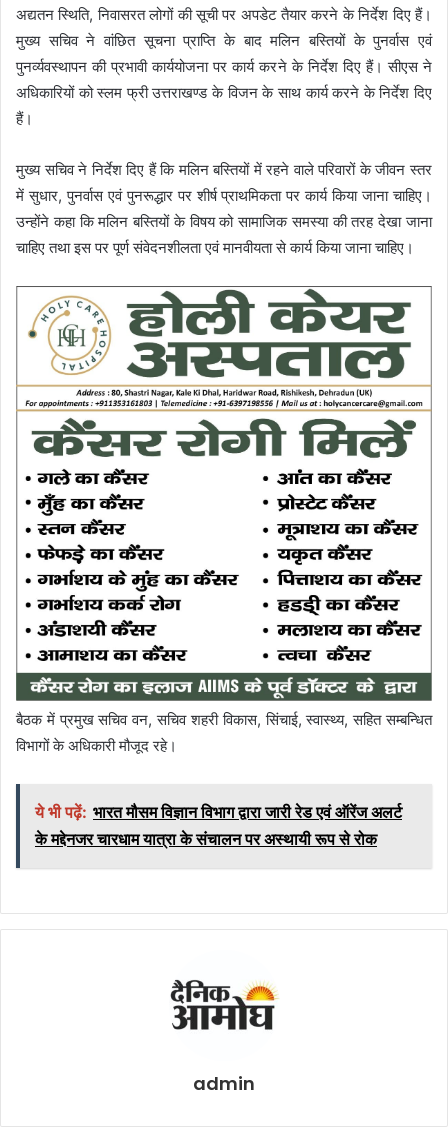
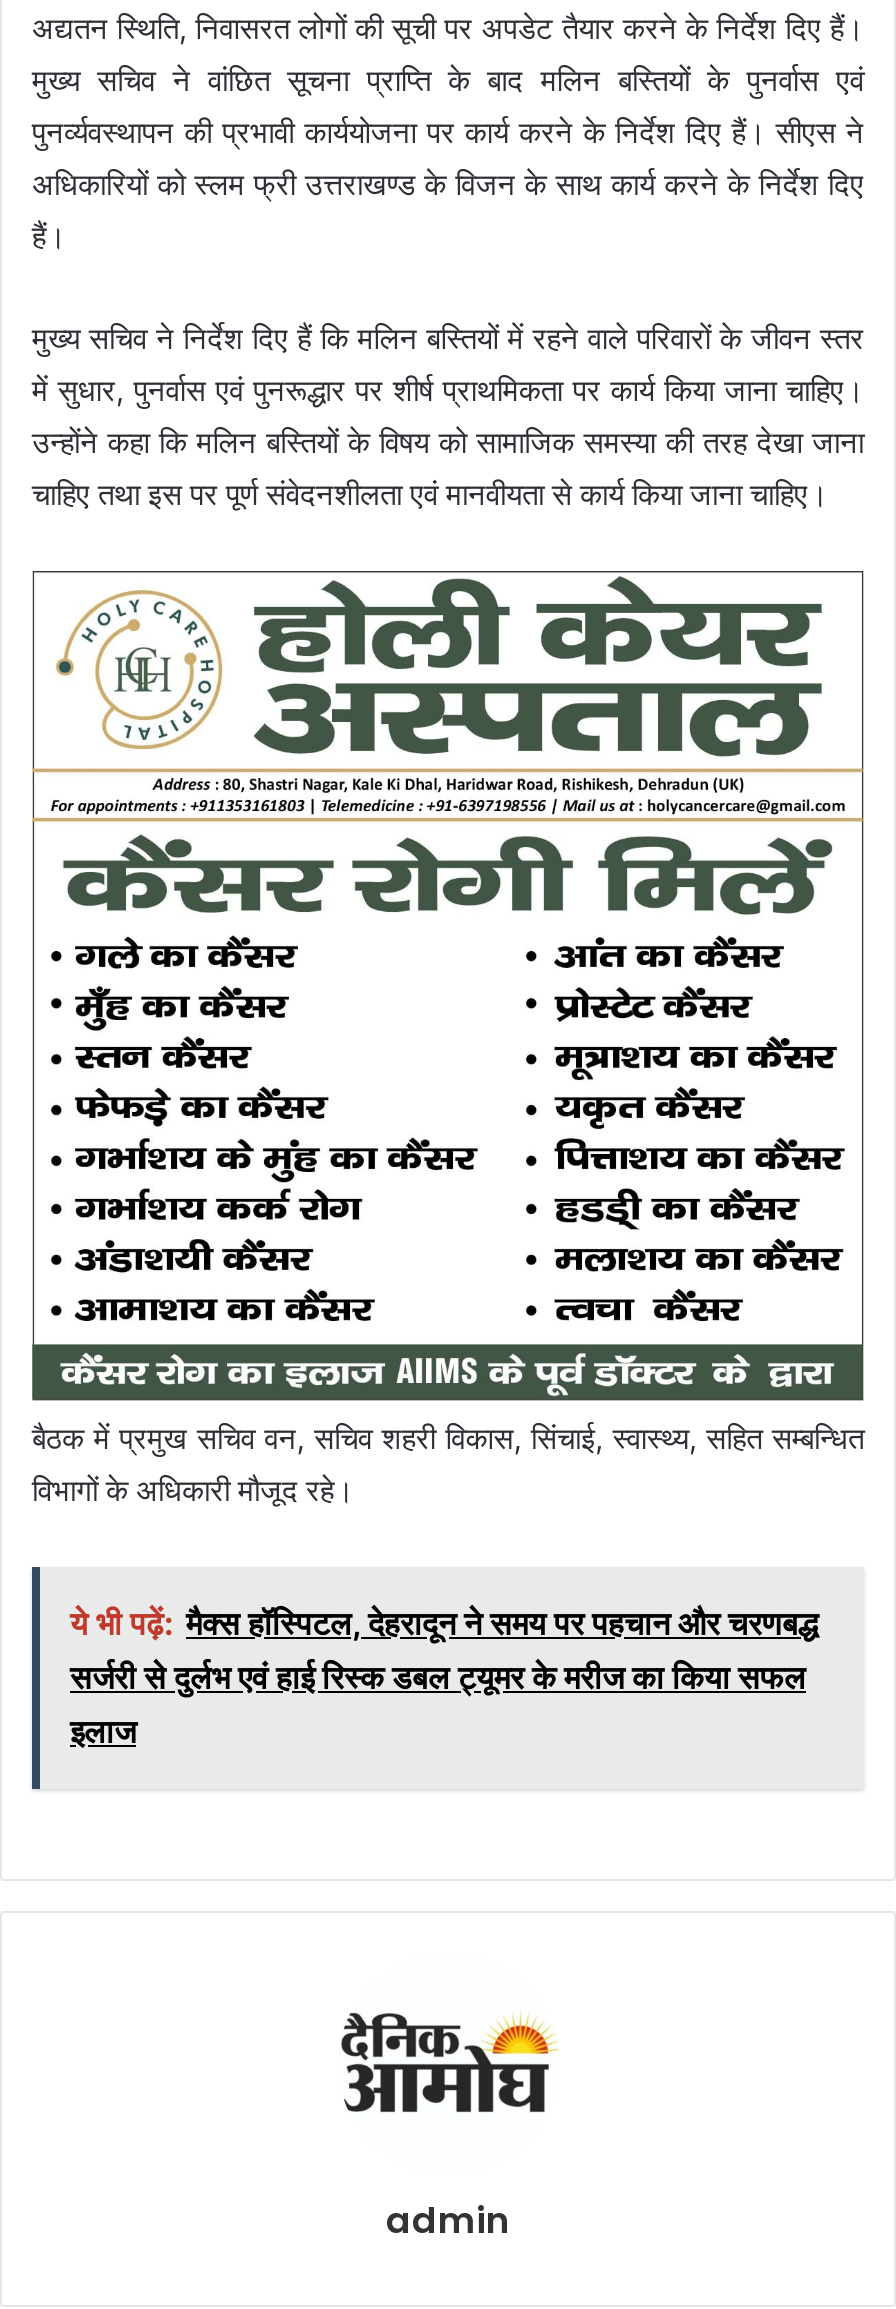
[35,802,402,849] ये भी पढ़ें: भारत मौसम विज्ञान विभाग द्वारा जारी रेड एवं ऑरेंज अलर्ट | के मद्देनजर चारधाम यात्रा के संचालन पर अस्थायी रूप से रोक -> [70,1604,818,1752] ये भी पढ़ें: मैक्स हॉस्पिटल, देहरादून ने समय पर पहचान और चरणबद्ध | सर्जरी से दुर्लभ एवं हाई रिस्क डबल ट्यूमर के मरीज का किया सफल | इलाज

